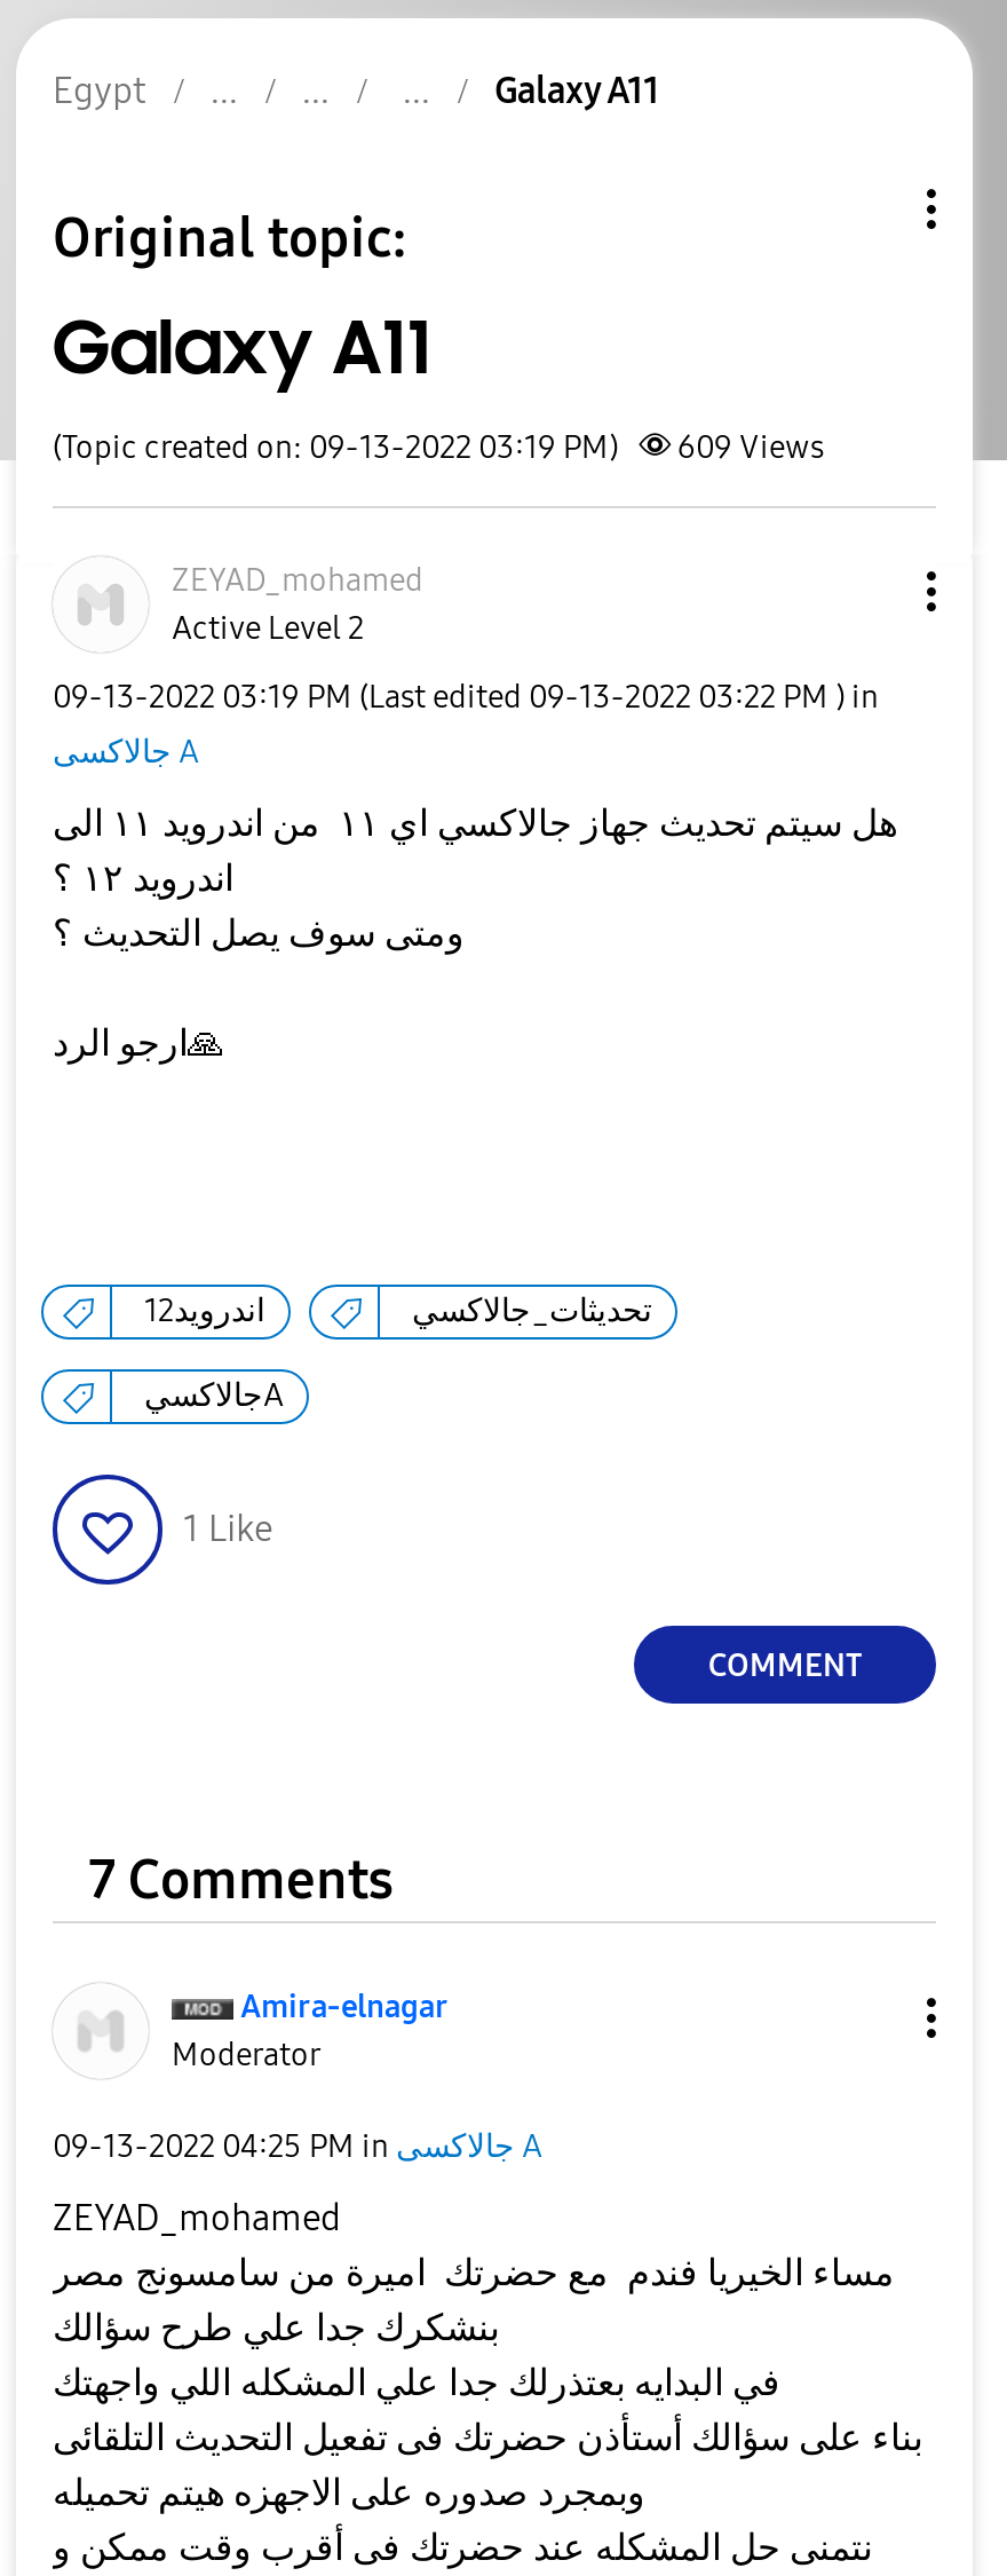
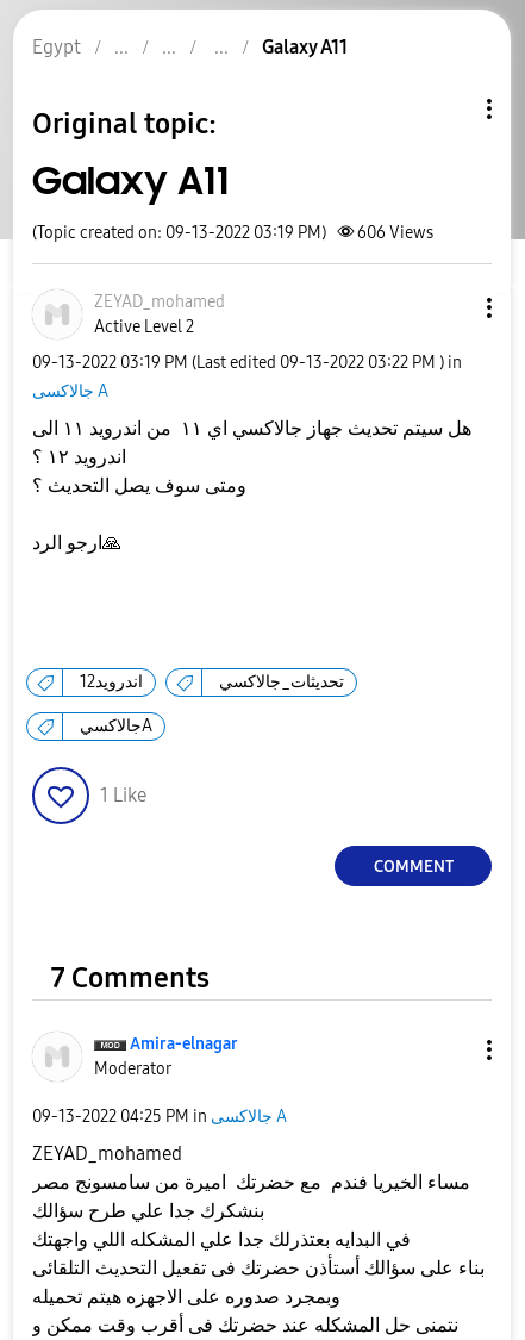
[53,428,824,467] (Topic created on: 09-13-2022 03:19 PM) 609 Views -> [32,223,433,243] (Topic created on: 09-13-2022 03:19 PM) 606 Views

